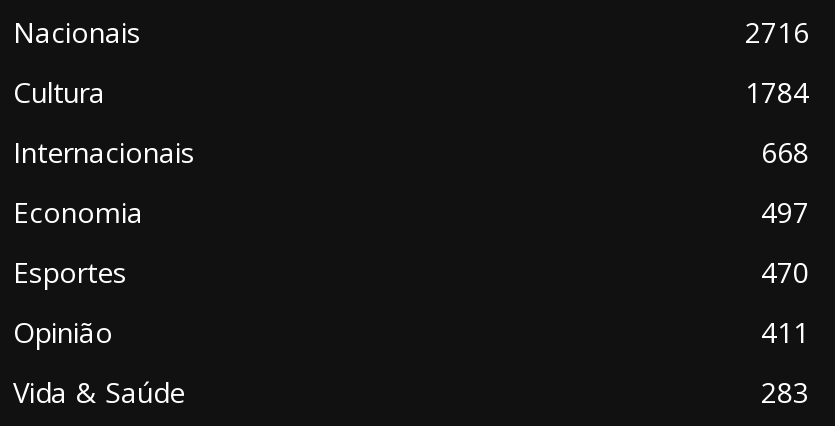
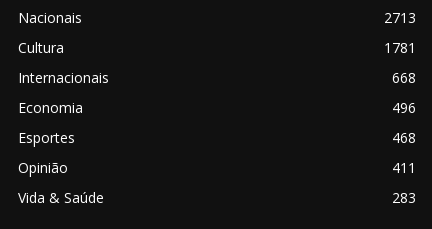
[745,13,809,51] 2716 -> [384,8,416,27] 2713
[745,73,809,111] 1784 -> [384,38,416,57] 1781
[761,193,809,231] 497 -> [392,98,416,117] 496
[761,253,809,291] 470 -> [392,128,416,147] 468

